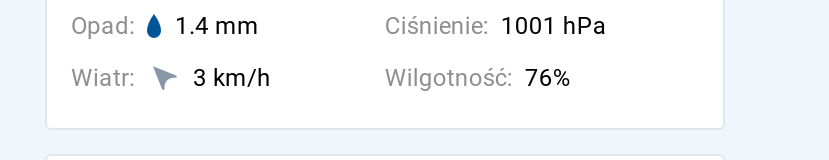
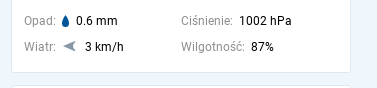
[71,12,259,40] Opad: 1.4 mm -> [24,14,118,28] Opad: 0.6 mm
[385,12,607,40] Ciśnienie: 1001 hPa -> [181,14,292,28] Ciśnienie: 1002 hPa
[385,64,571,92] Wilgotność: 76% -> [181,40,274,54] Wilgotność: 87%

